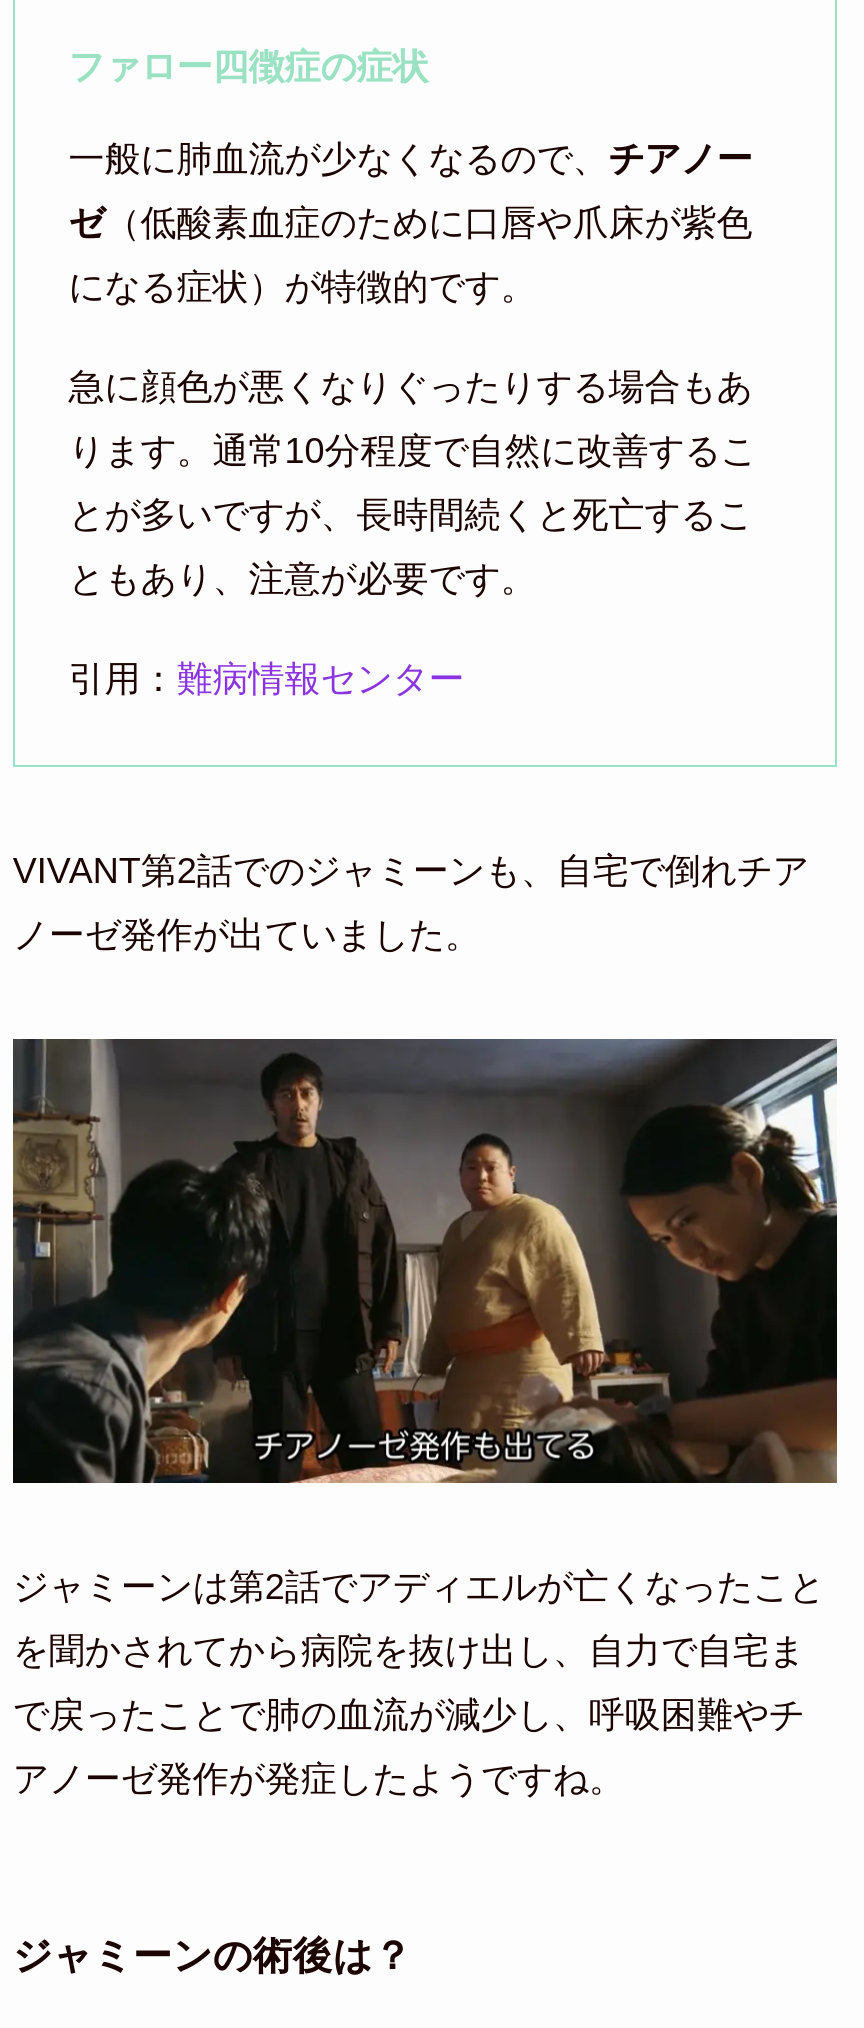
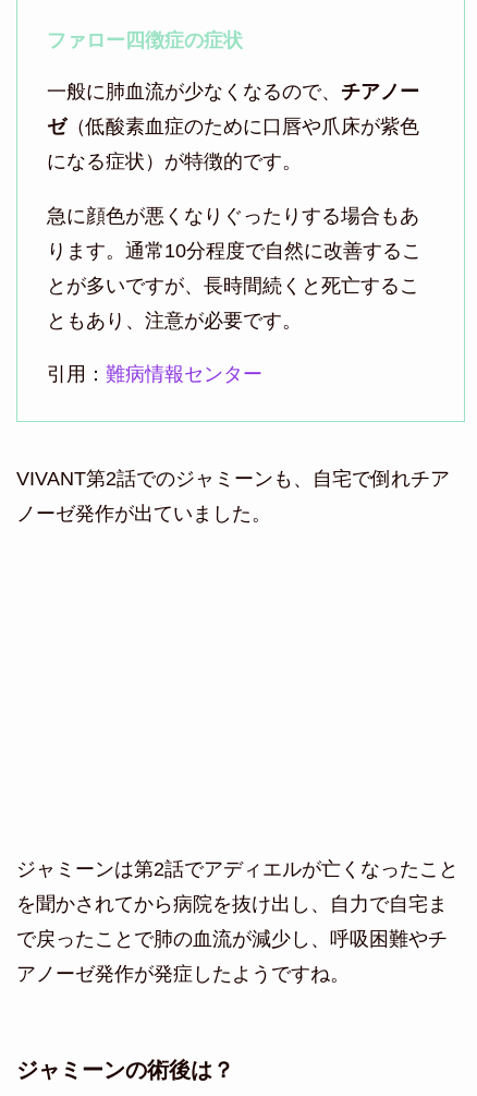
[11,1037,839,1485] [image] -> none

